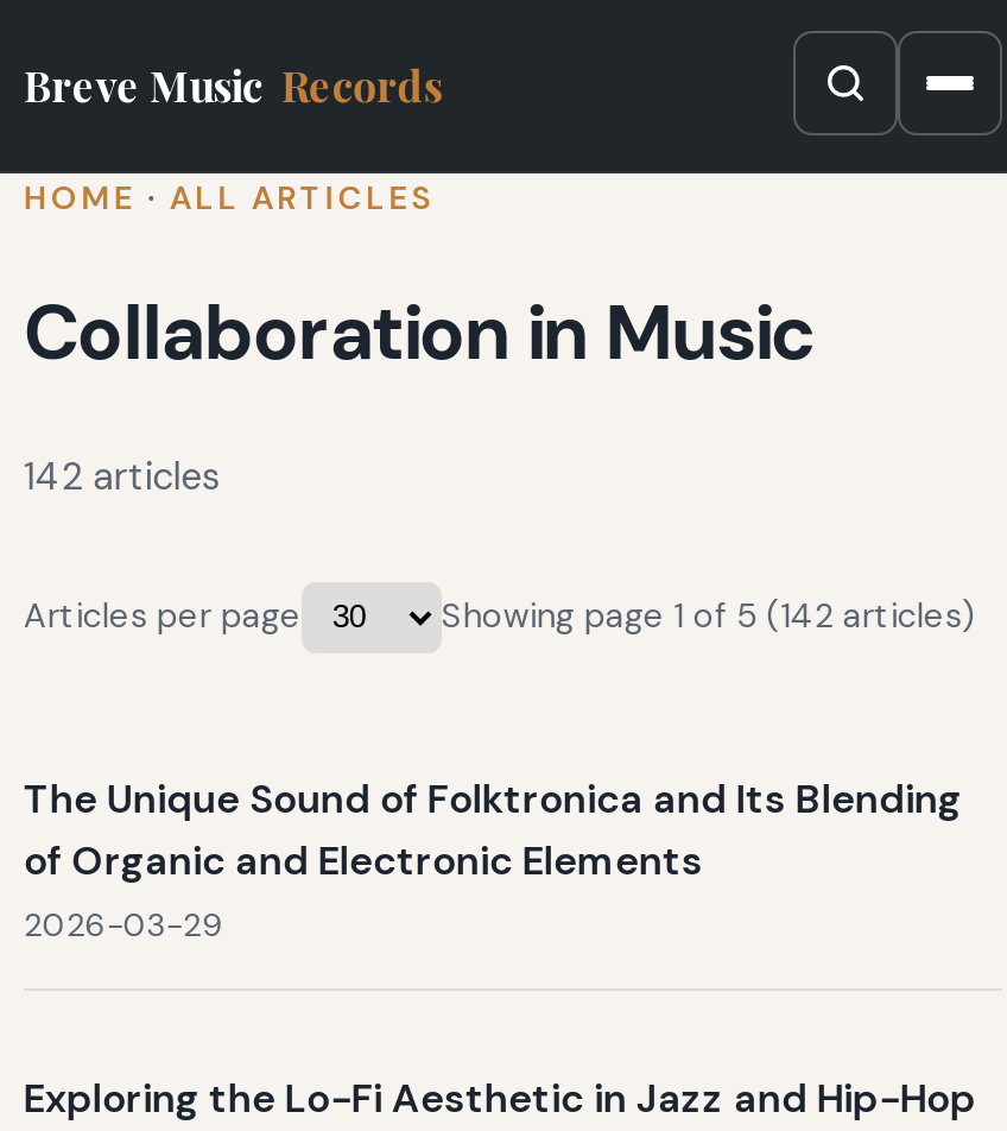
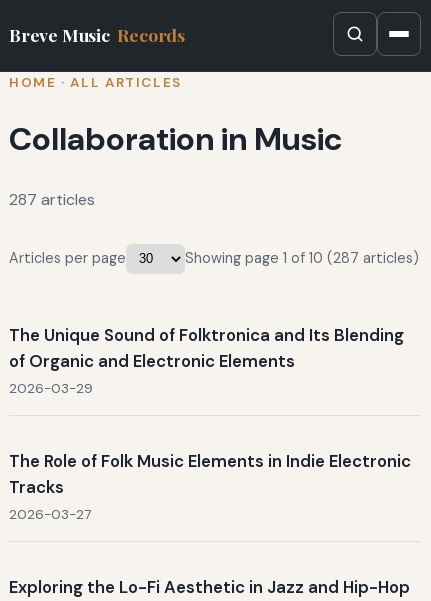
[24,451,221,501] 142 articles -> [9,189,95,210] 287 articles
[442,594,976,637] Showing page 1 of 5 (142 articles) -> [185,249,419,267] Showing page 1 of 10 (287 articles)
none -> [9,450,411,523] The Role of Folk Music Elements in Indie Electronic | Tracks | 2026-03-27

